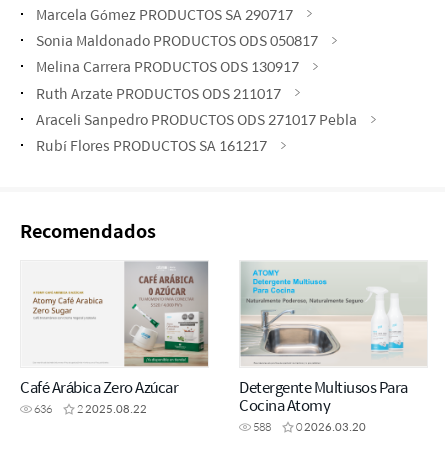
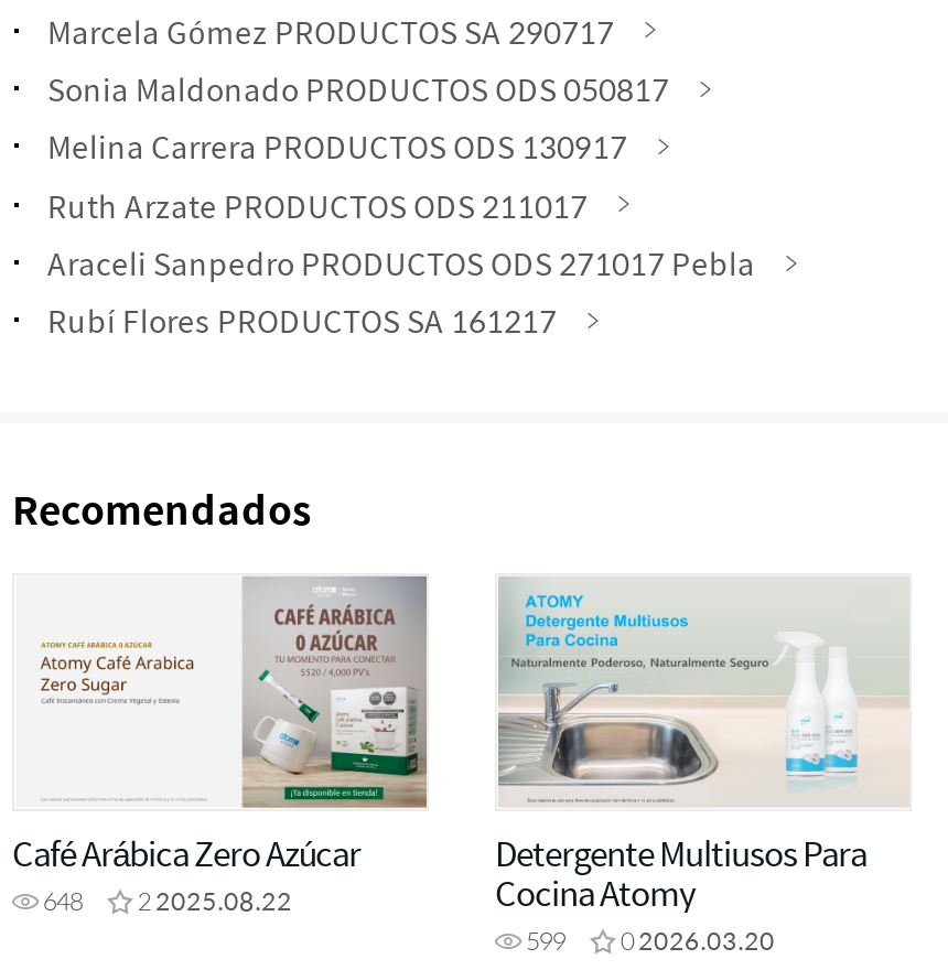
[34,400,147,417] 636 2 2025.08.22 -> [43,882,292,919] 648 2 2025.08.22
[253,418,366,435] 588 0 2026.03.20 -> [526,921,775,959] 599 0 2026.03.20

